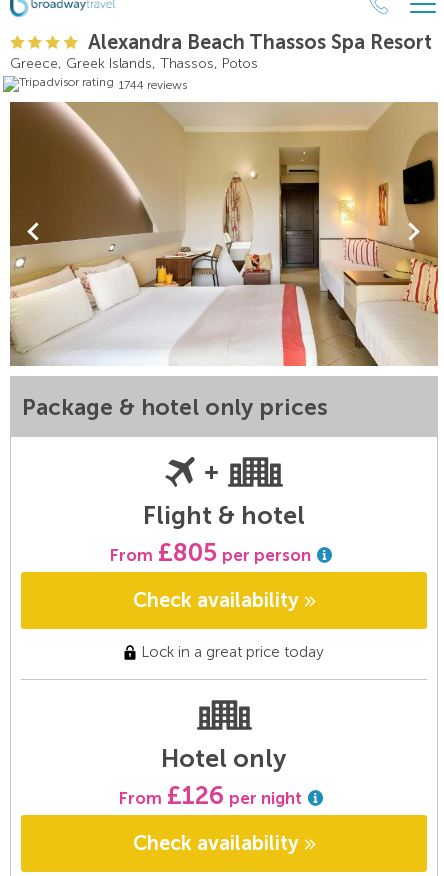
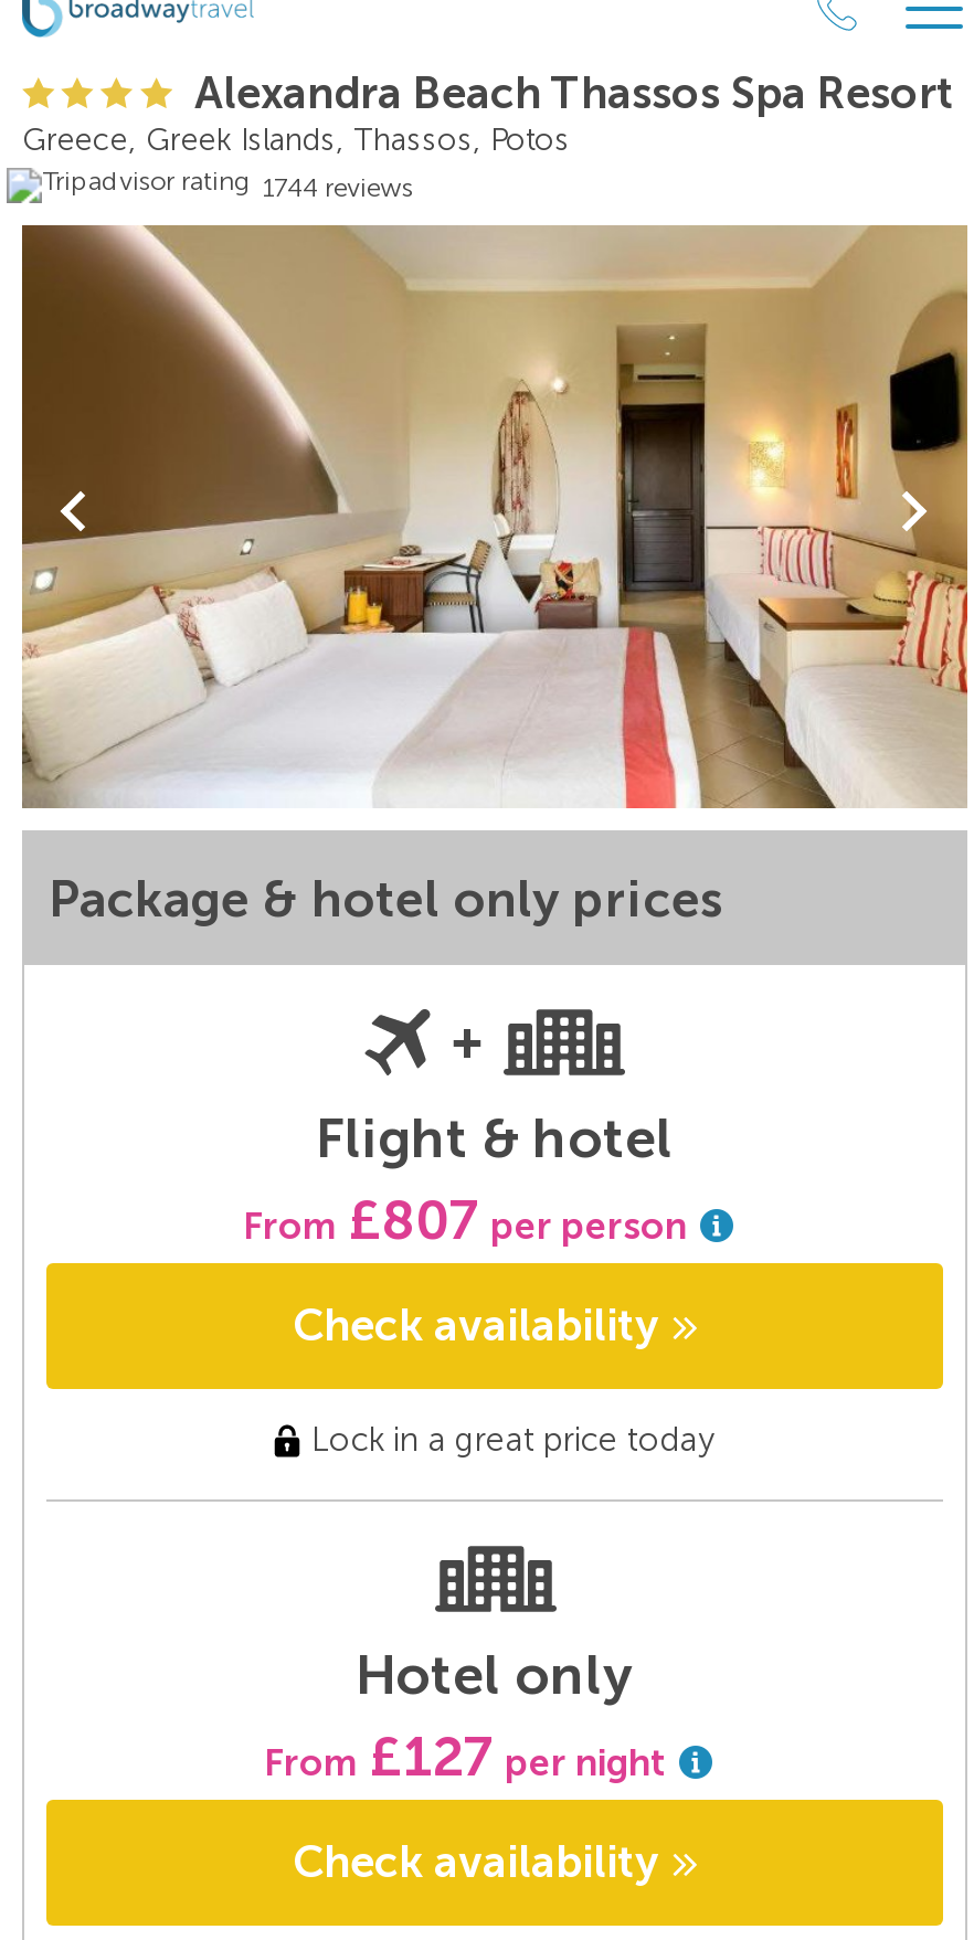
[110,537,311,568] From £805 per person -> [243,1186,687,1254] From £807 per person
[119,780,302,811] From £126 per night -> [264,1722,666,1791] From £127 per night

